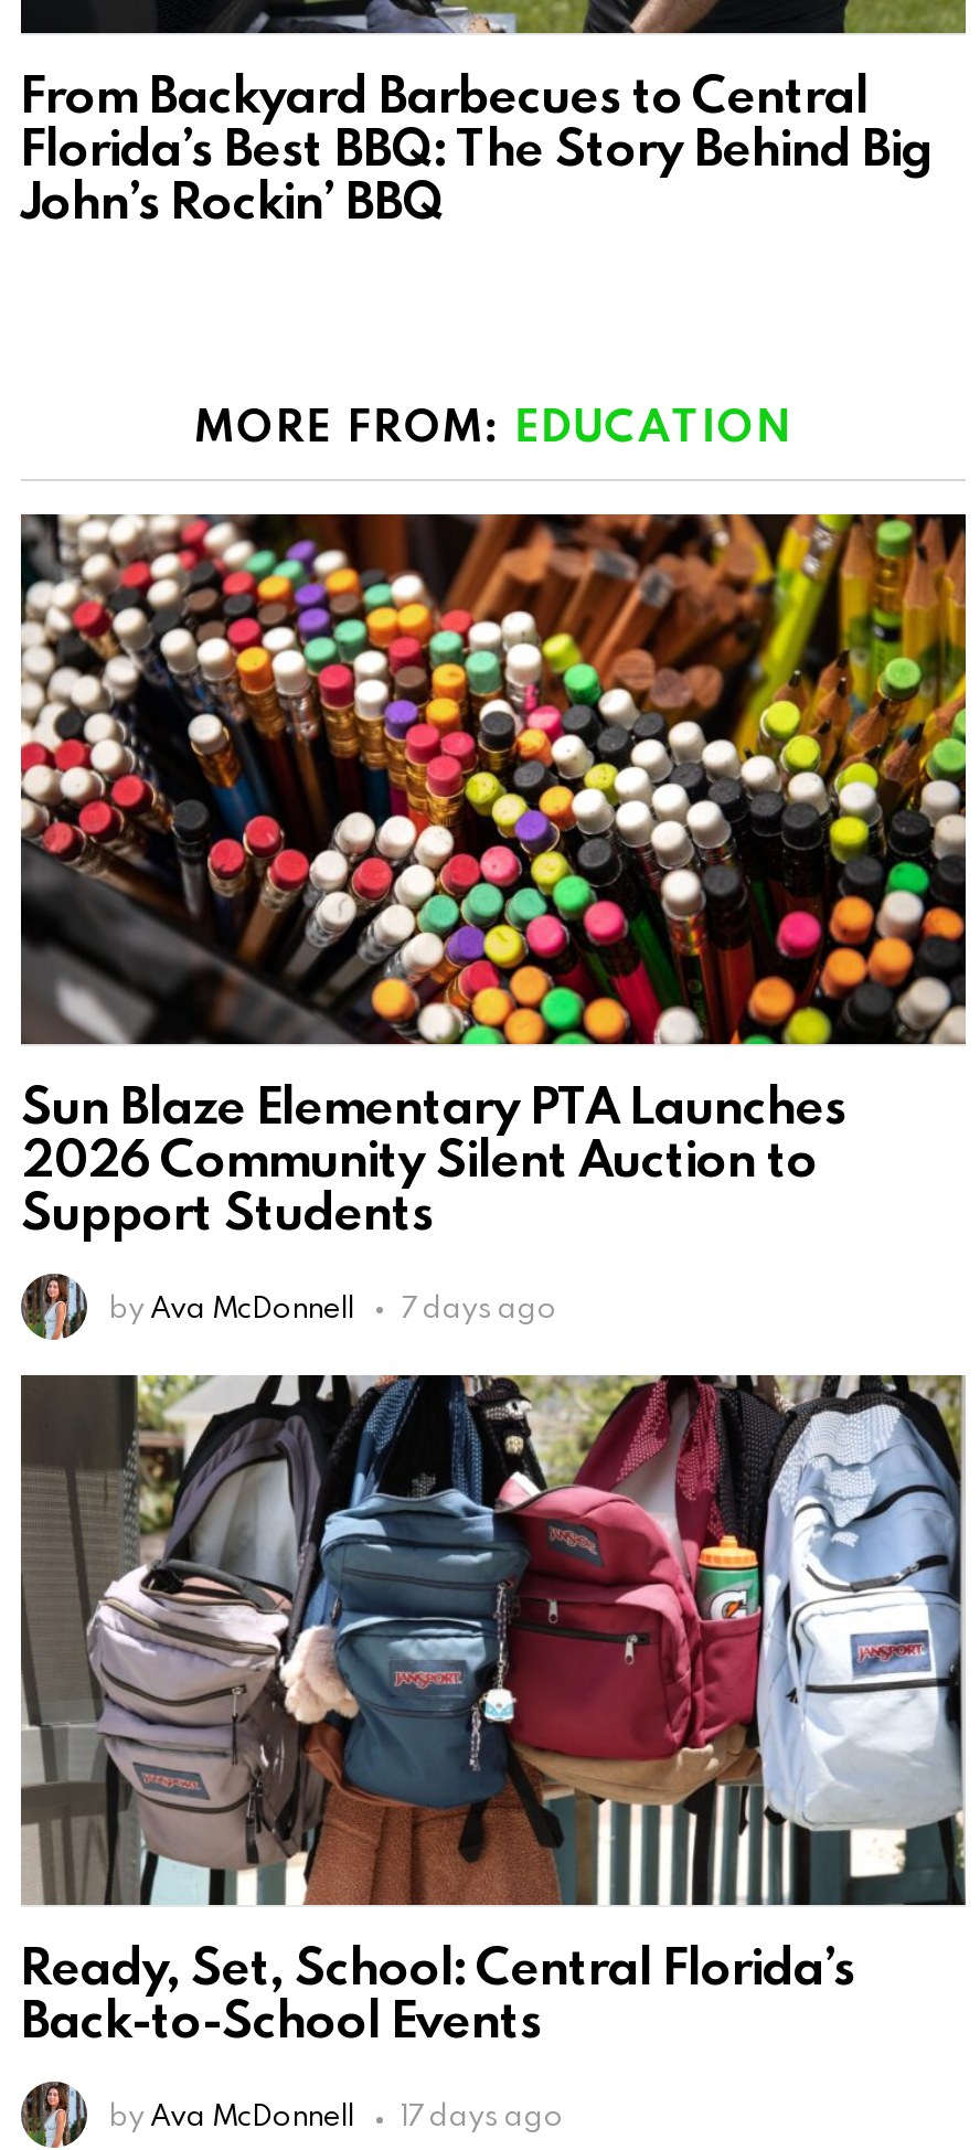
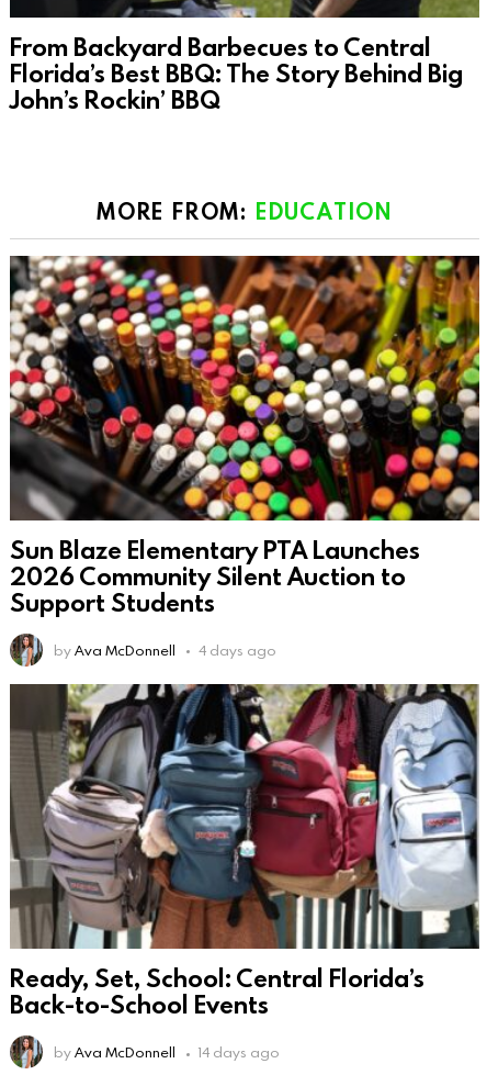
[109,1287,557,1327] by Ava McDonnell 7 days ago -> [54,640,276,660] by Ava McDonnell 4 days ago
[109,2095,564,2135] by Ava McDonnell 17 days ago -> [54,1042,280,1062] by Ava McDonnell 14 days ago

